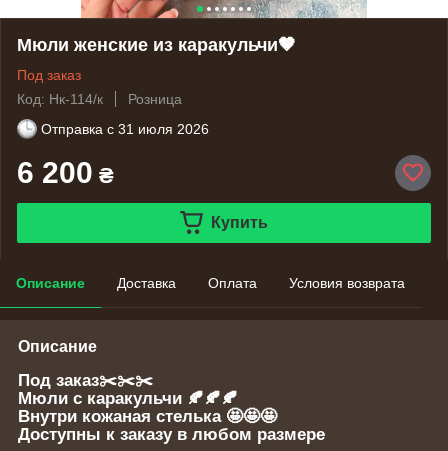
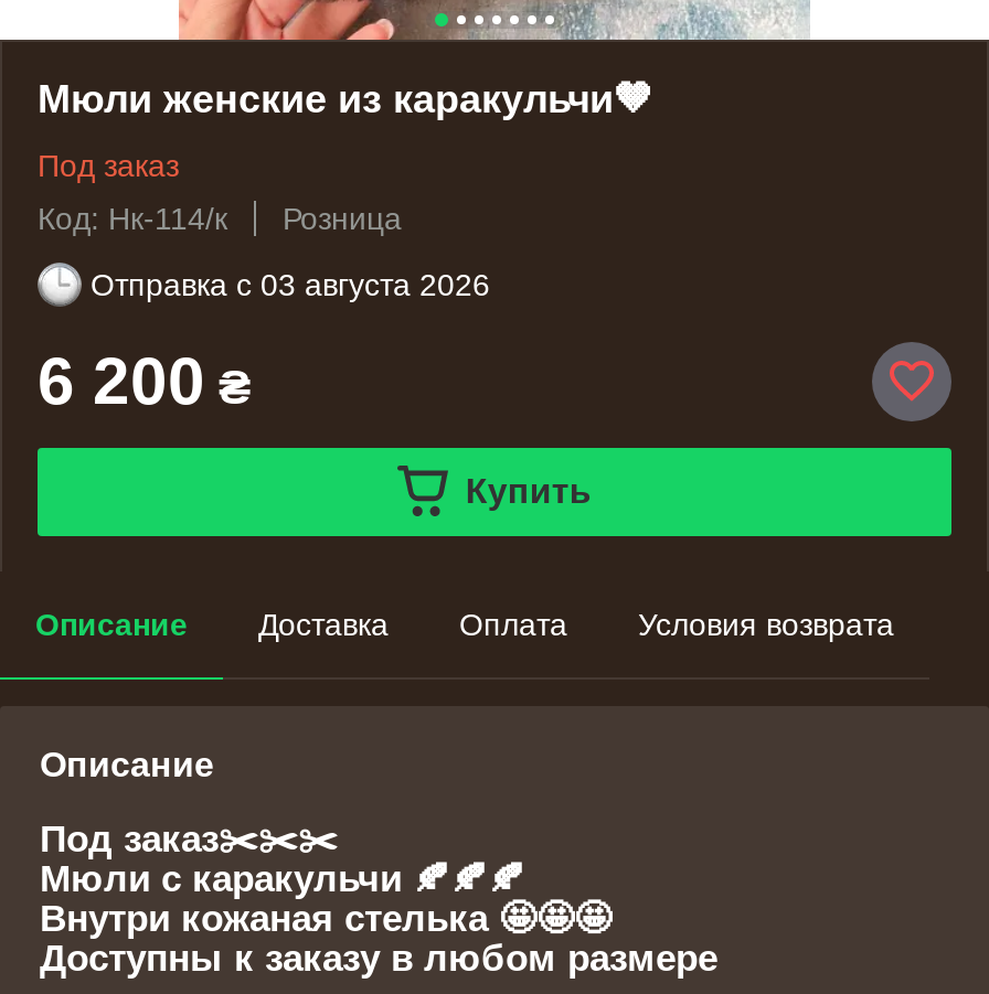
[41,121,209,137] Отправка с 31 июля 2026 -> [91,267,490,302] Отправка с 03 августа 2026

